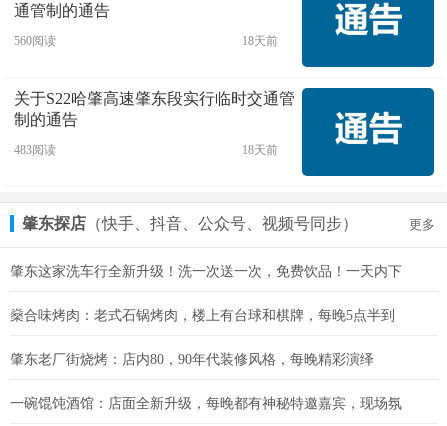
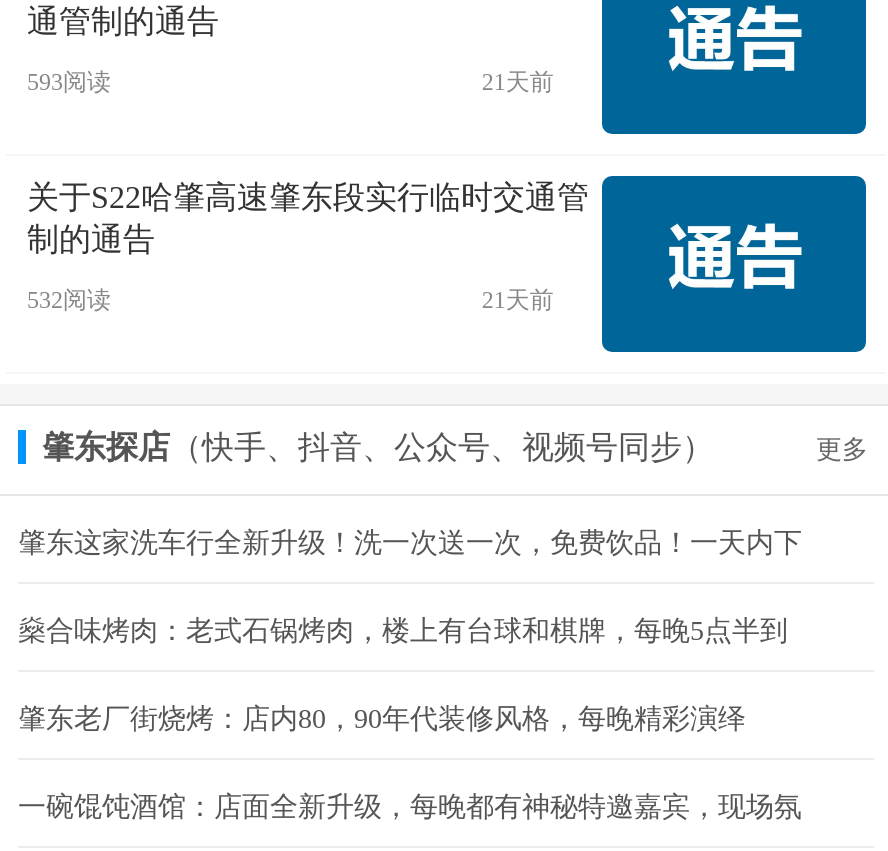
[14,34,56,48] 560阅读 -> [27,68,111,96] 593阅读
[242,34,278,48] 18天前 -> [482,68,554,96] 21天前
[14,143,56,157] 483阅读 -> [27,285,111,313] 532阅读
[242,143,278,157] 18天前 -> [482,285,554,313] 21天前

